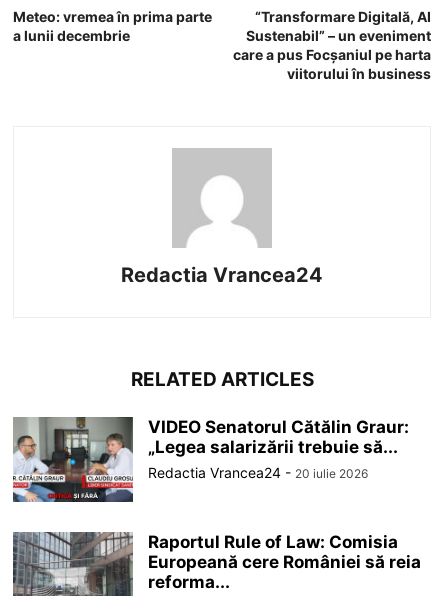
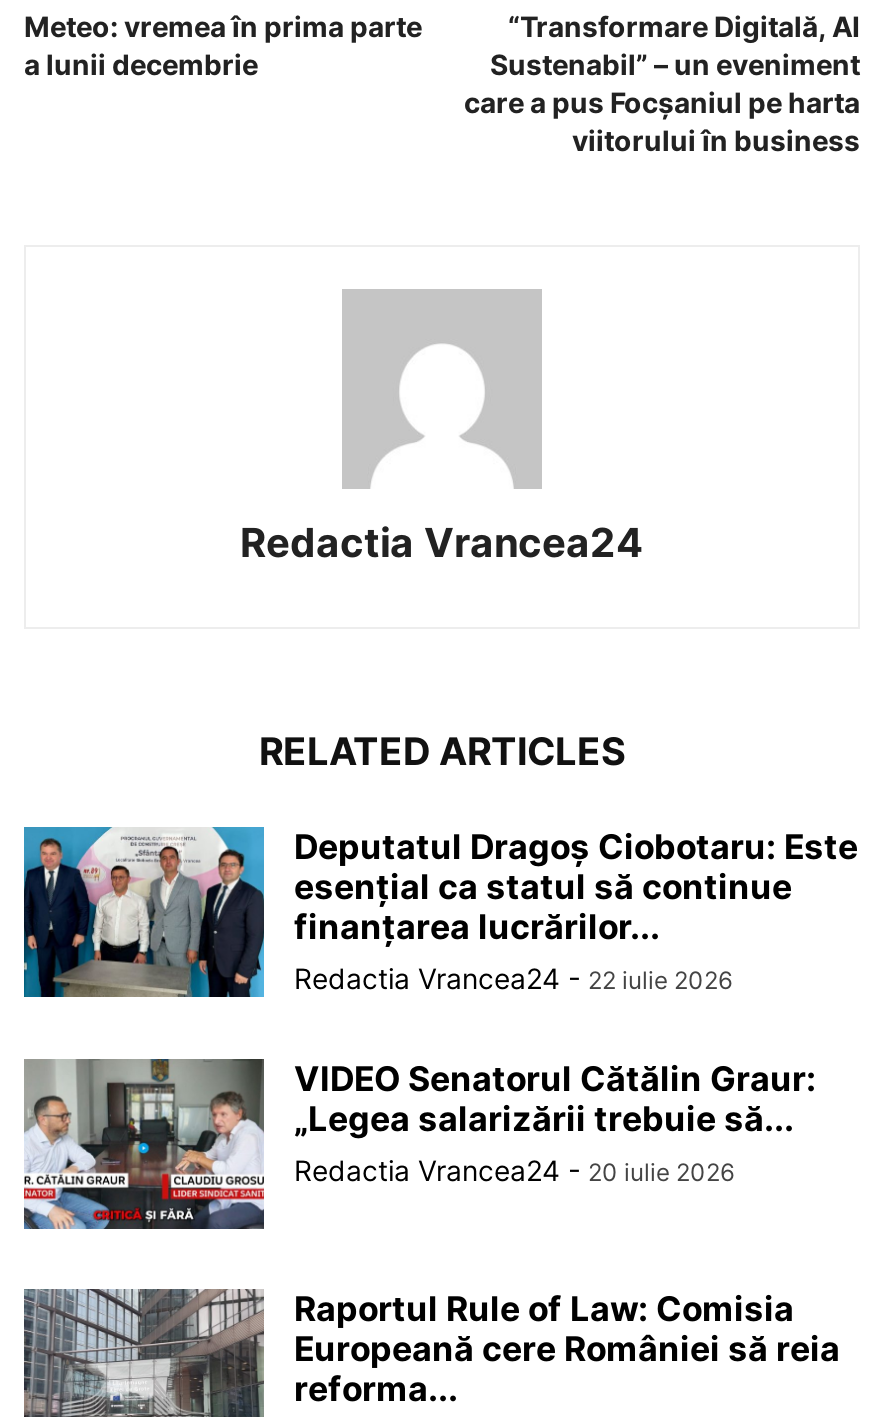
none -> [22,825,858,999] [image] | Deputatul Dragoș Ciobotaru: Este | esențial ca statul să continue | finanțarea lucrărilor... | Redactia Vrancea24 - 22 iulie 2026

